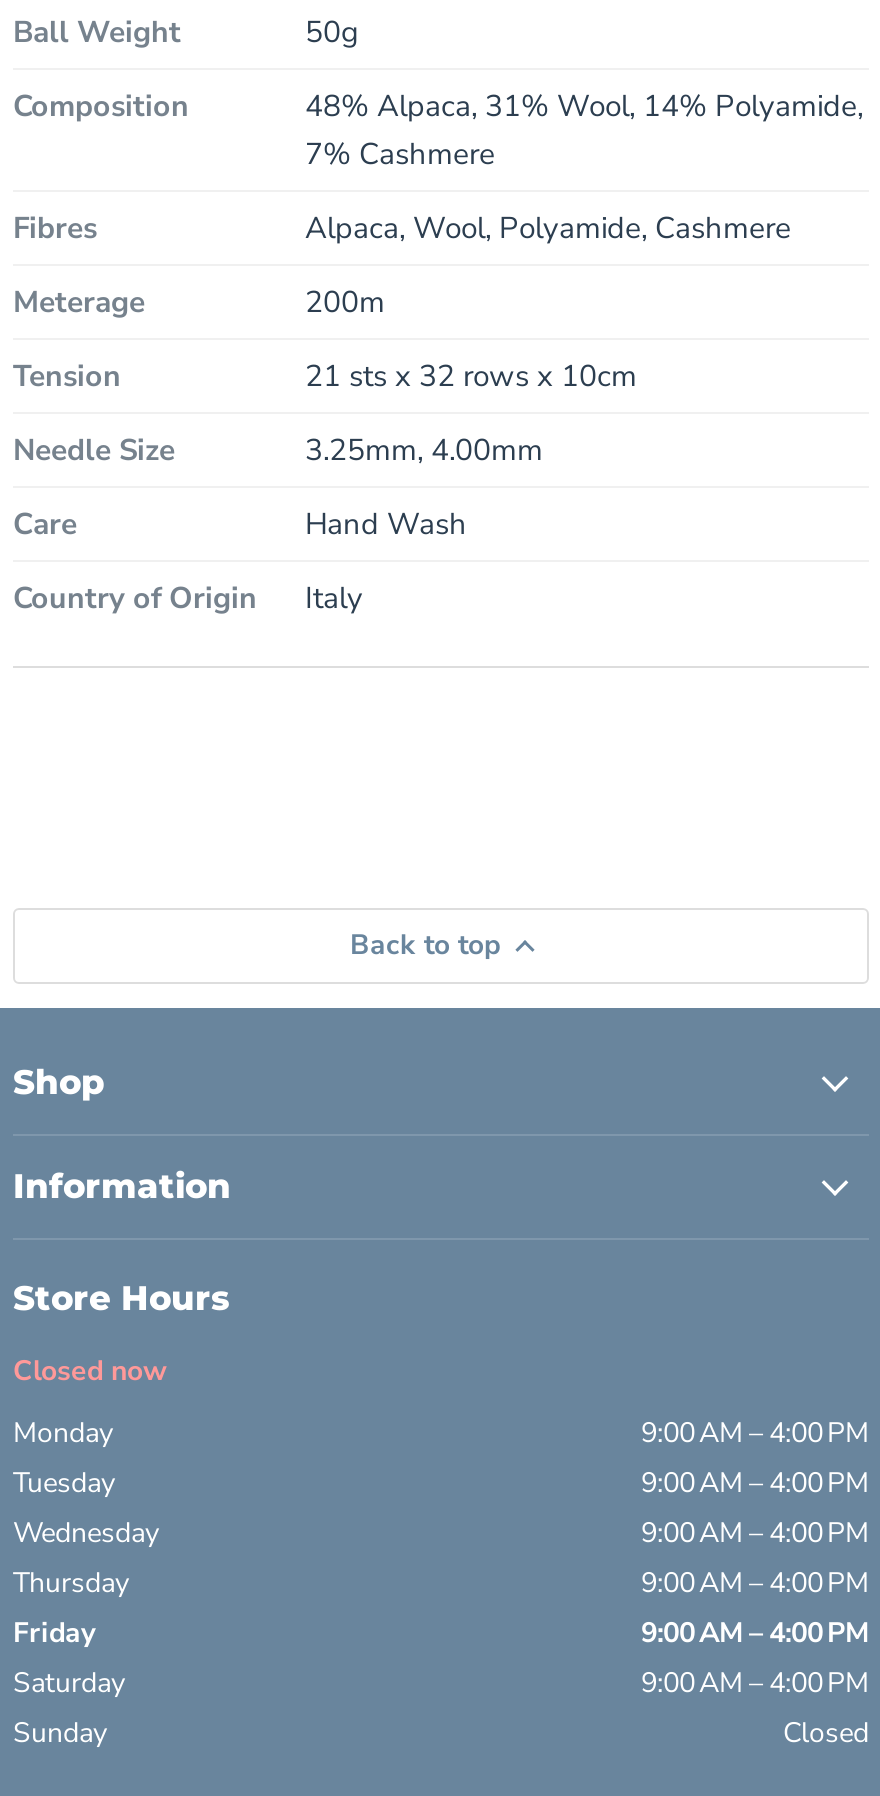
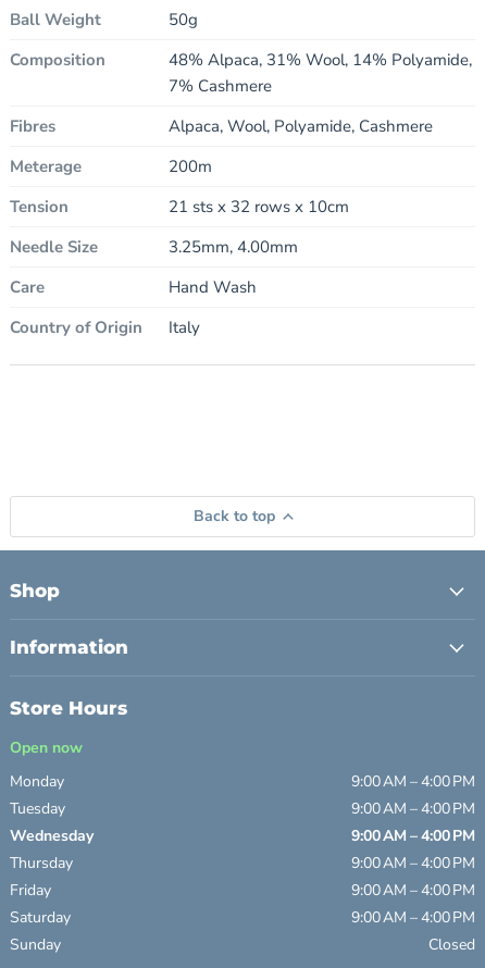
[13,1352,167,1390] Closed now -> [10,738,83,758] Open now

